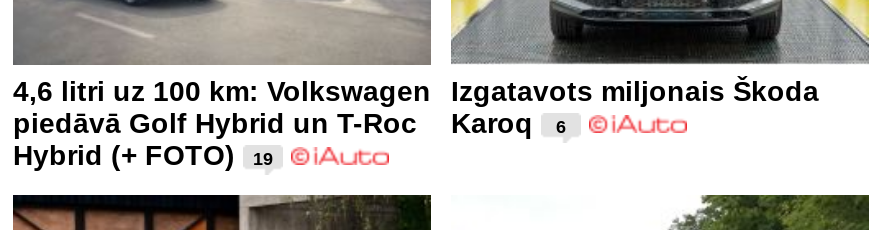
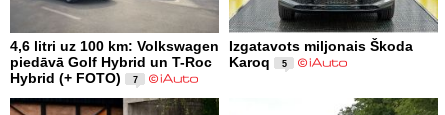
[13,108,566,140] piedāvā Golf Hybrid un T-Roc Karoq 6 -> [10,54,286,70] piedāvā Golf Hybrid un T-Roc Karoq 5
[13,140,273,172] Hybrid (+ FOTO) 19 -> [10,70,137,86] Hybrid (+ FOTO) 7

